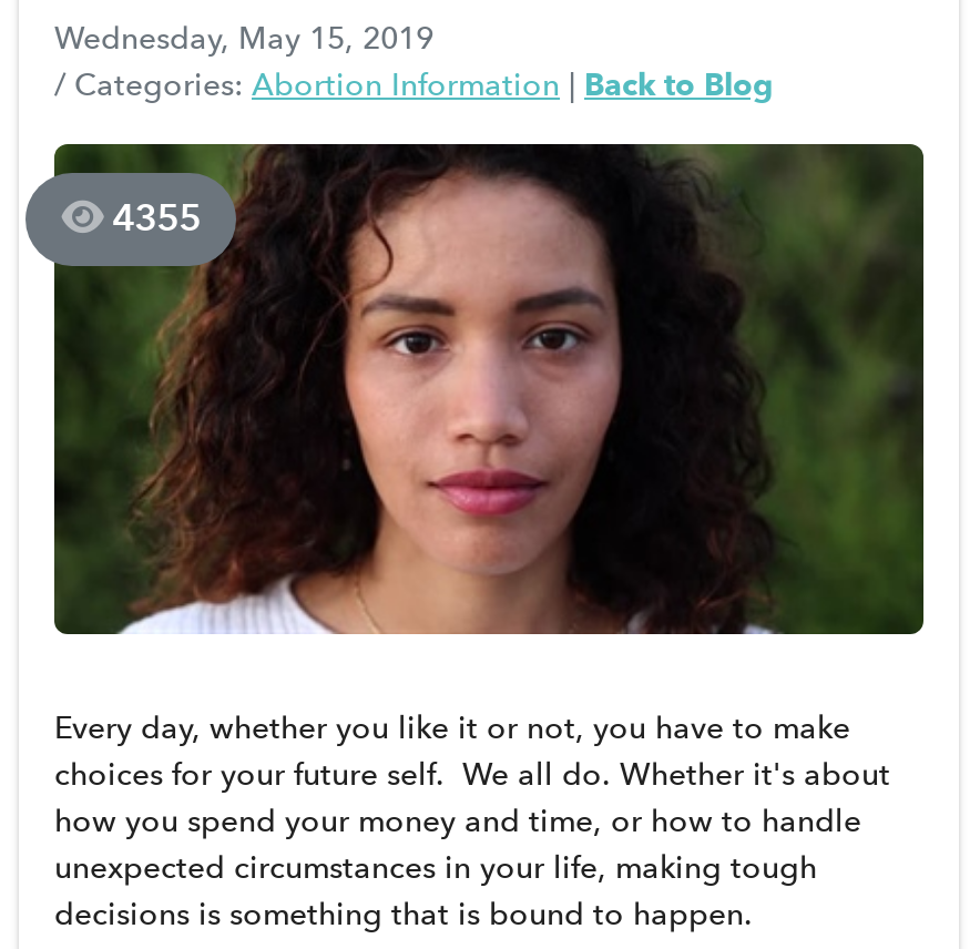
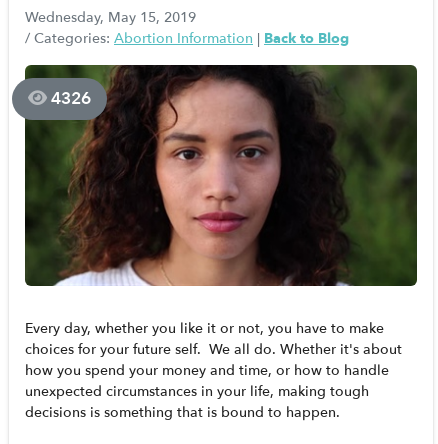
[104,193,201,244] 4355 -> [47,87,91,110] 4326

